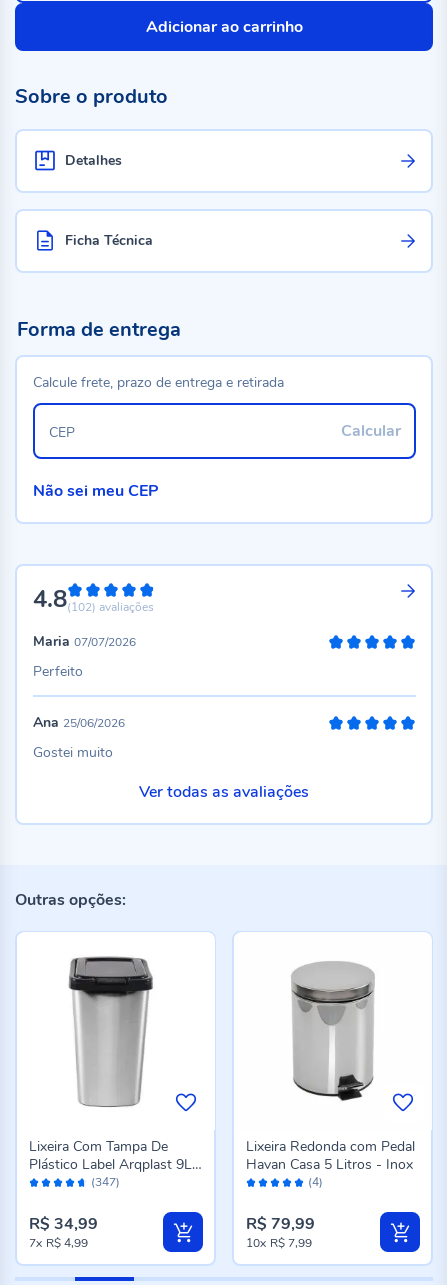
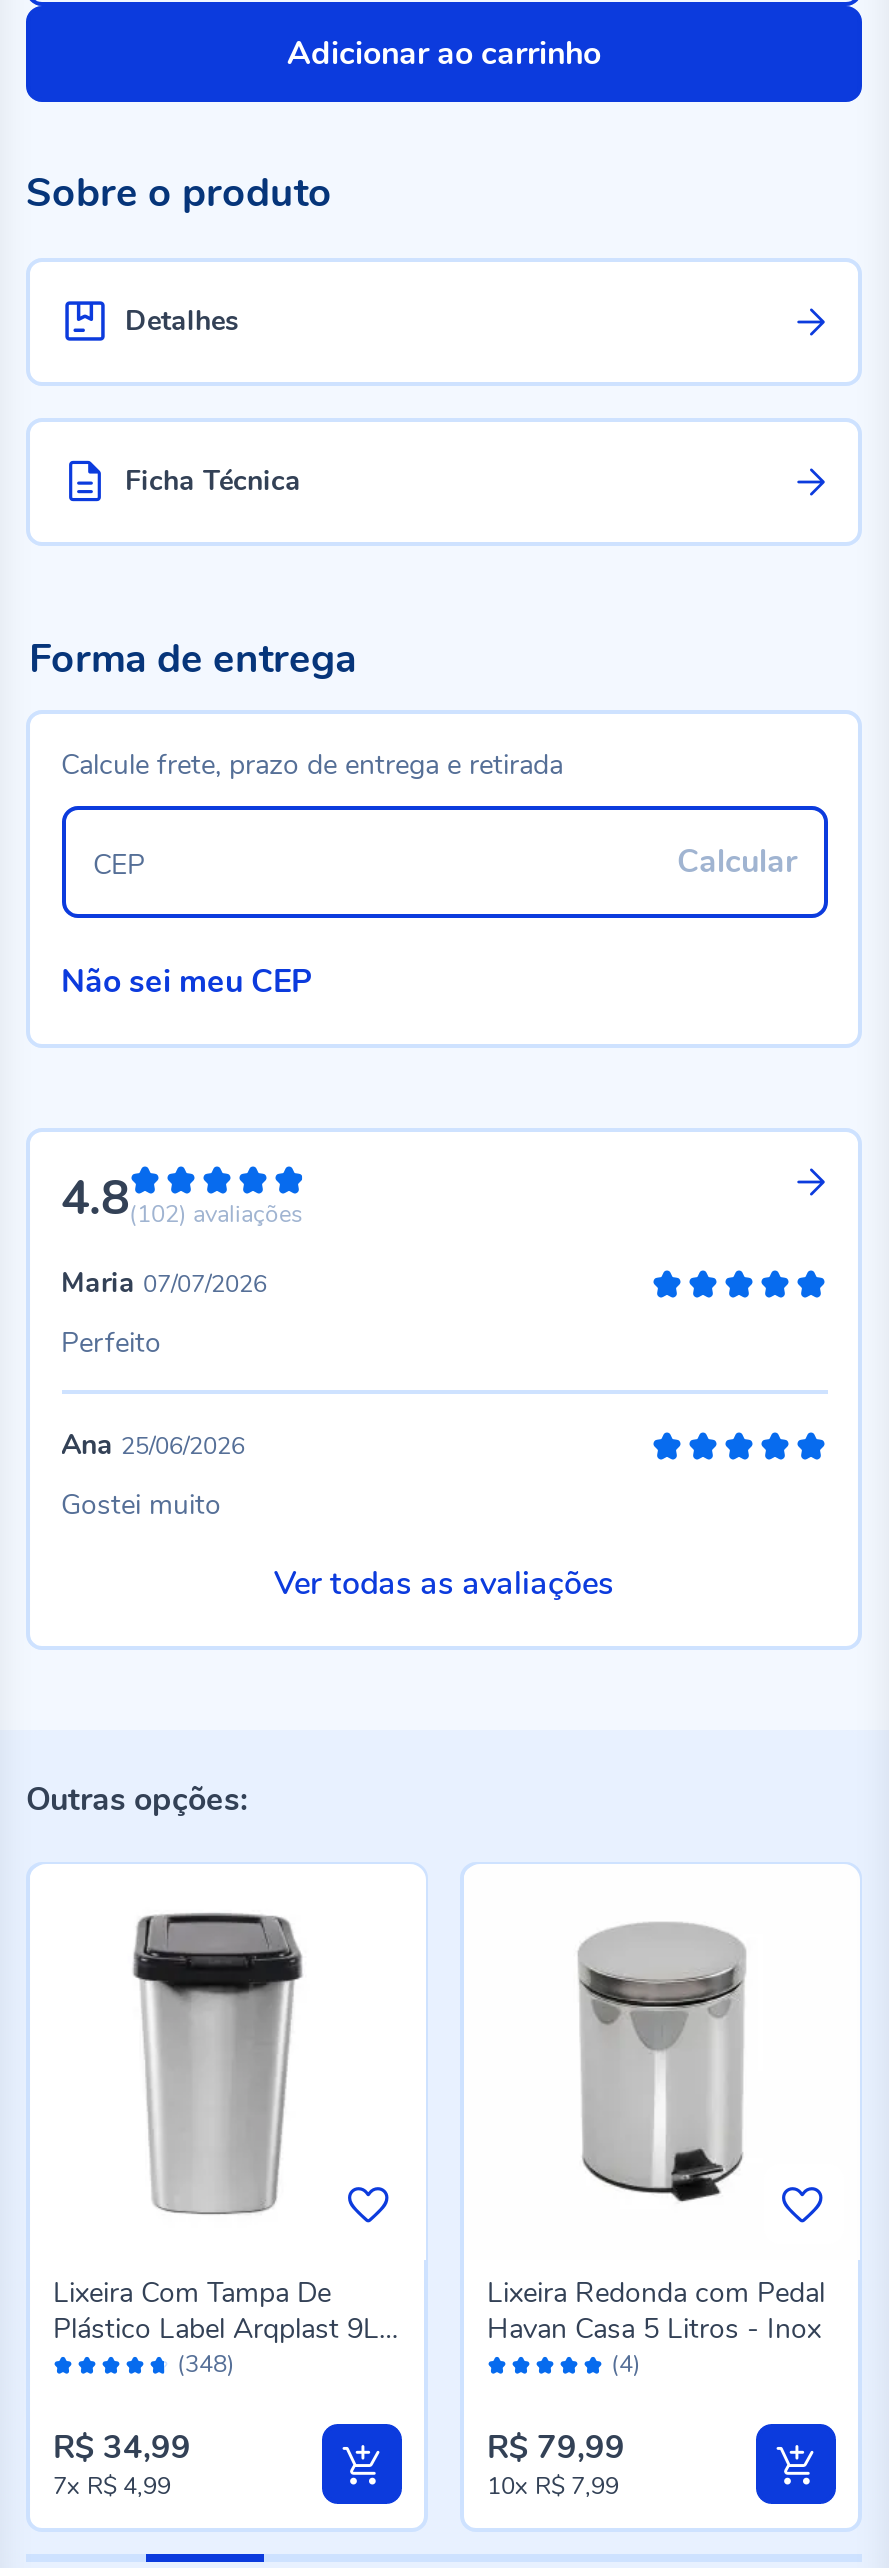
[90,1174,119,1190] (347) -> [177,2348,235,2380] (348)

